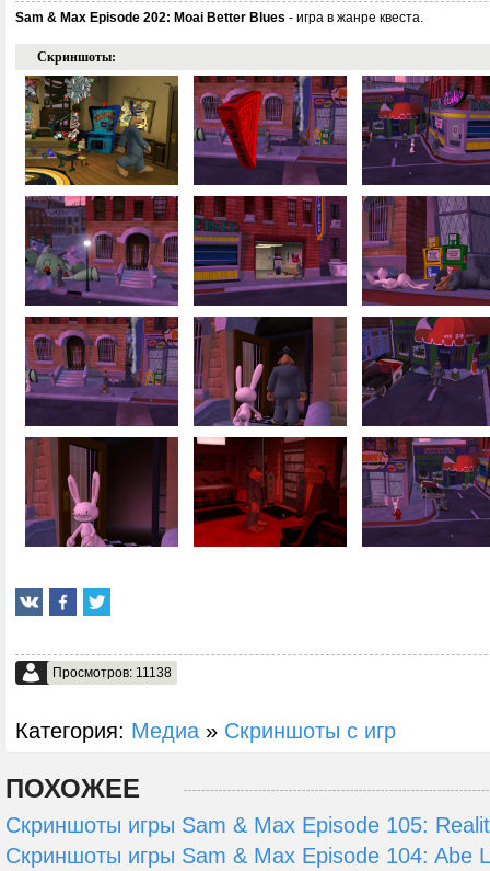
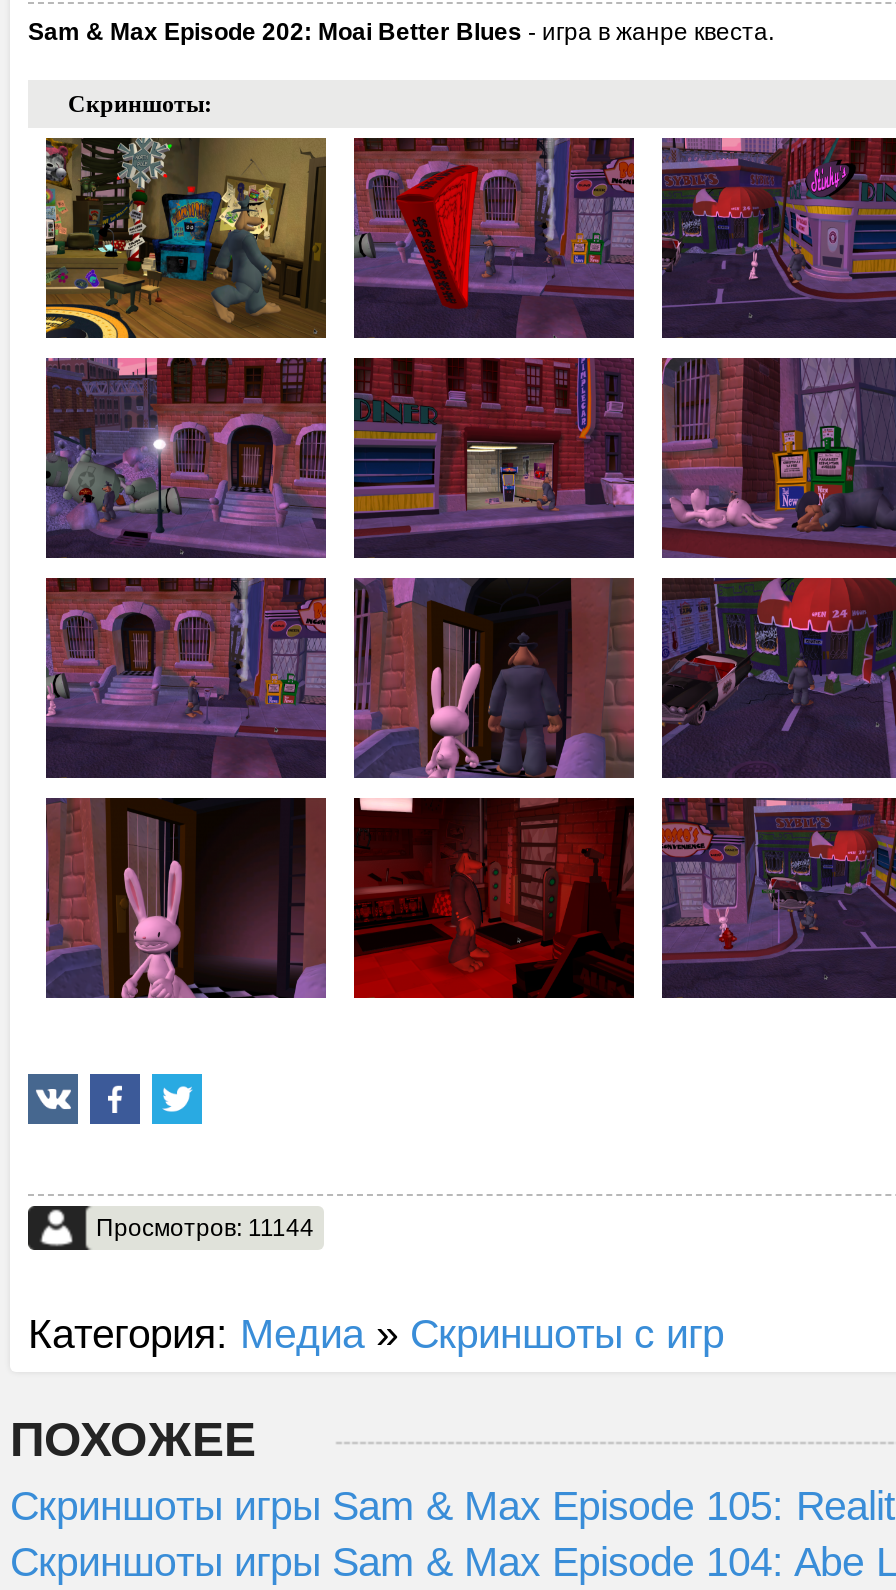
[52,665,172,680] Просмотров: 11138 -> [96,1214,314,1242] Просмотров: 11144

